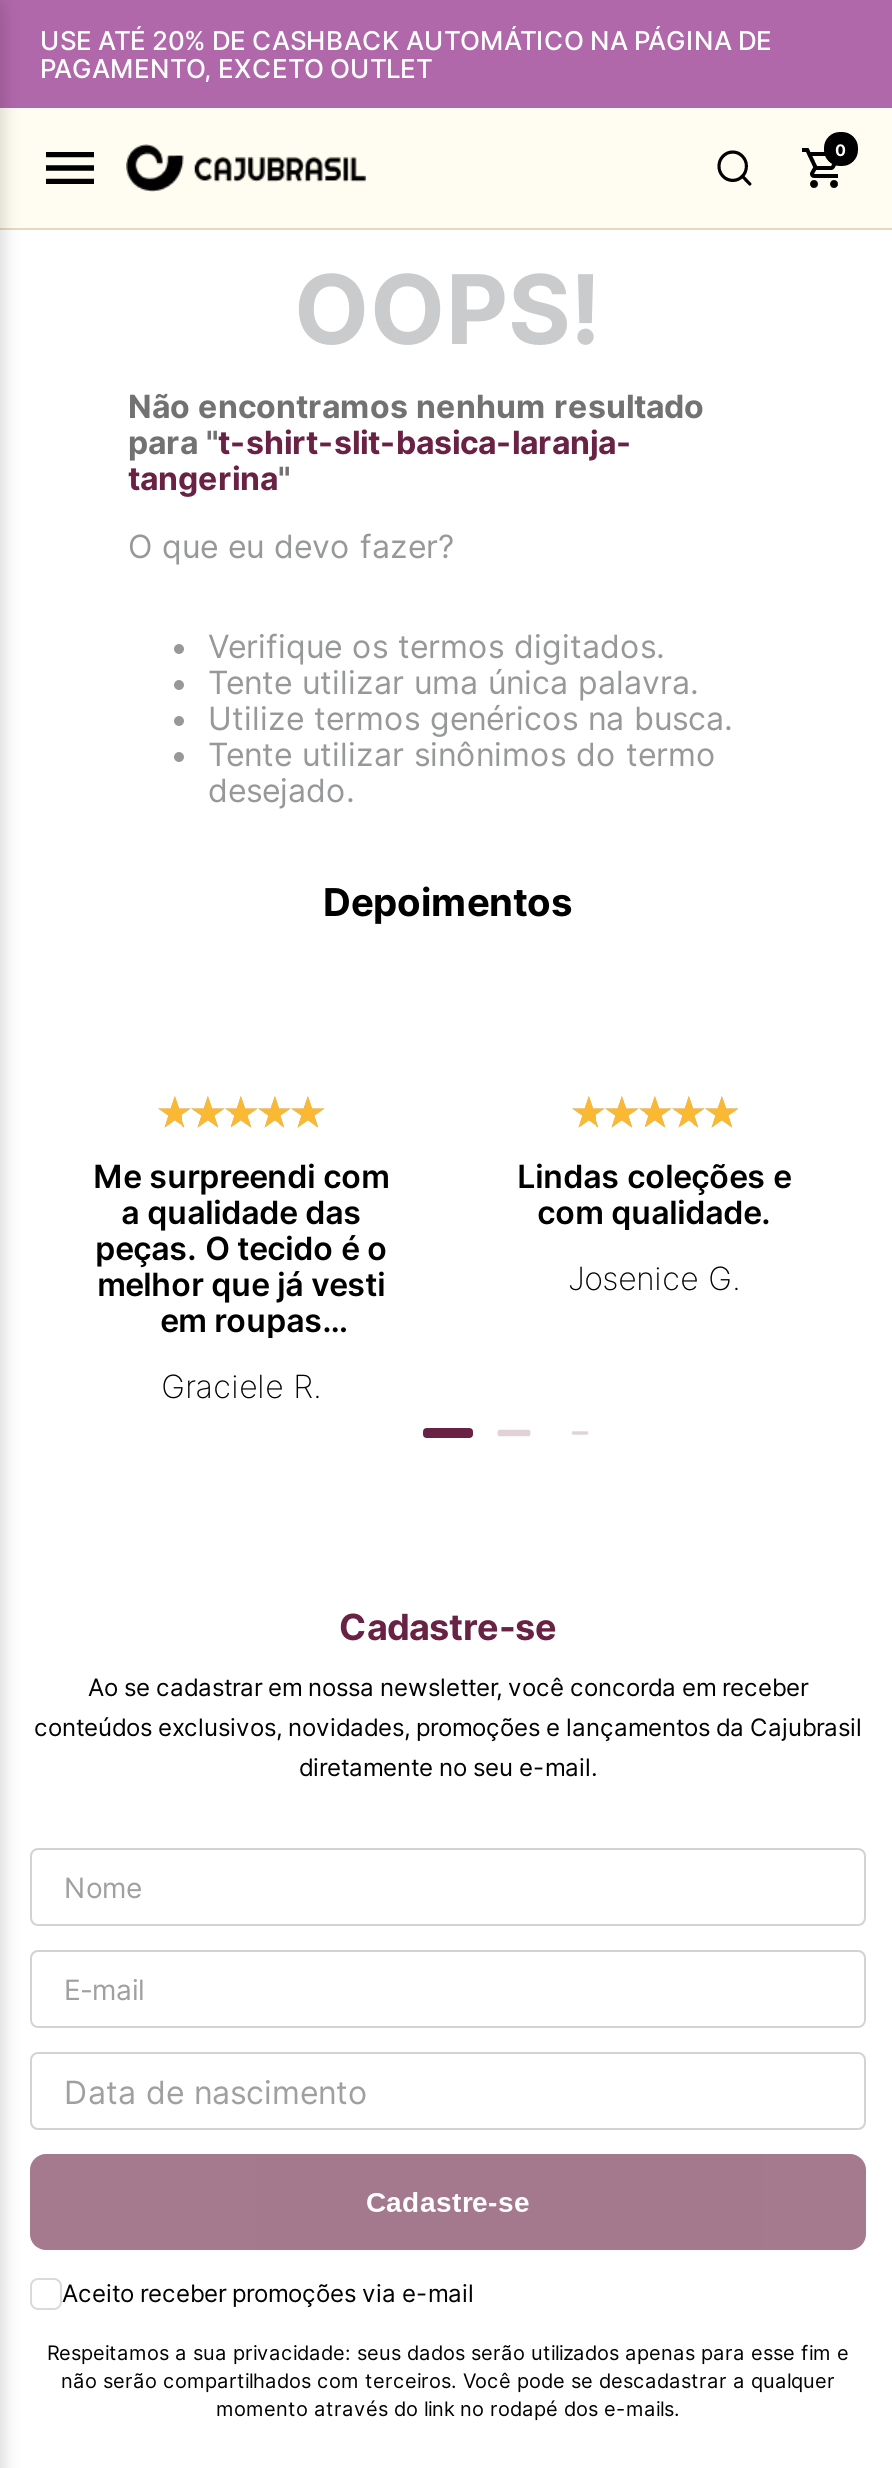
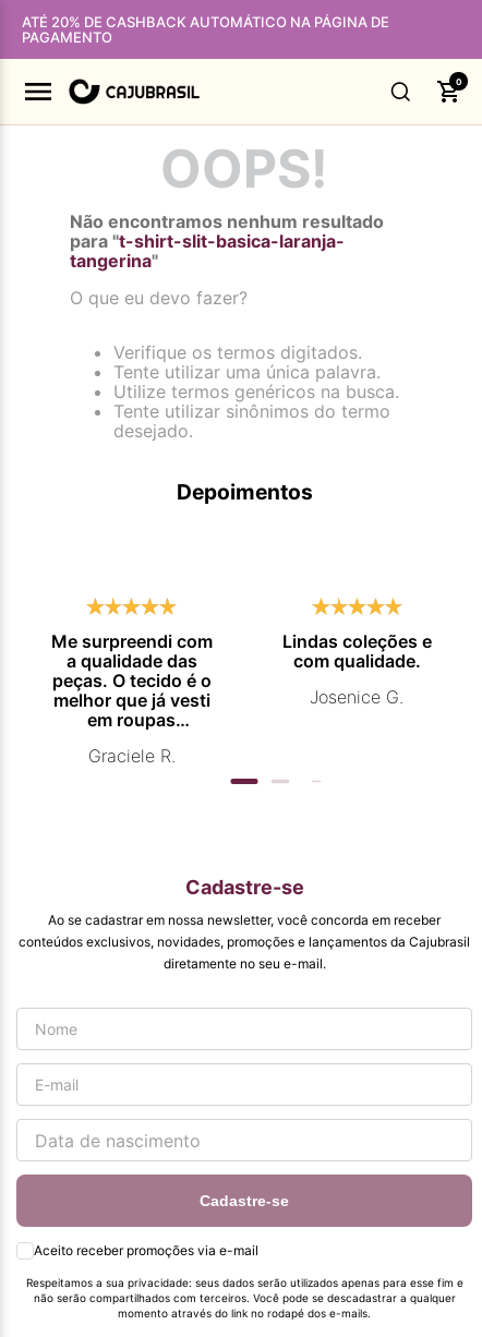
[40,24,772,84] USE ATÉ 20% DE CASHBACK AUTOMÁTICO NA PÁGINA DE | PAGAMENTO, EXCETO OUTLET -> [22,13,389,46] ATÉ 20% DE CASHBACK AUTOMÁTICO NA PÁGINA DE | PAGAMENTO

